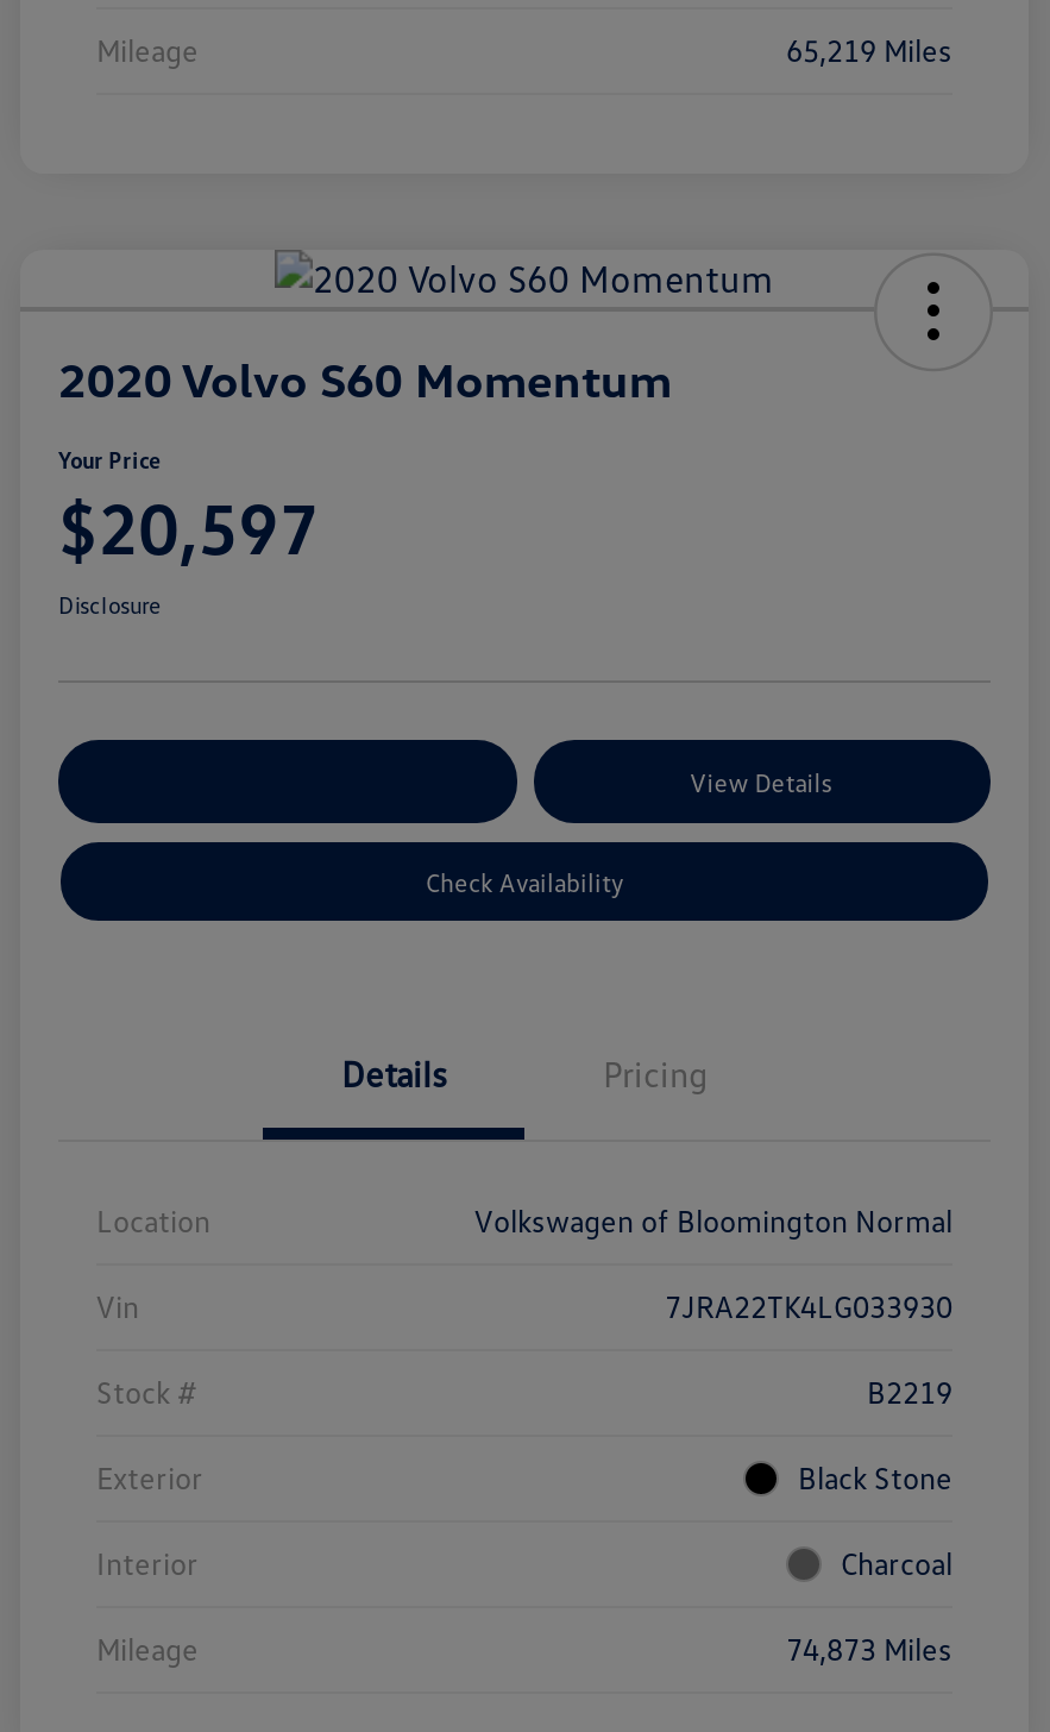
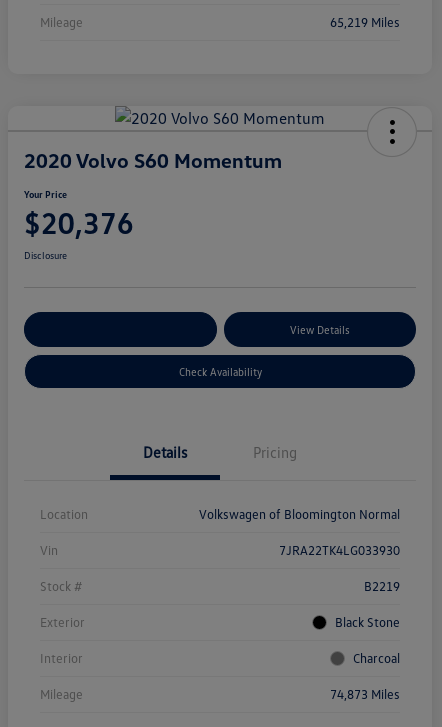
[58,483,320,571] $20,597 -> [24,204,134,241] $20,376

